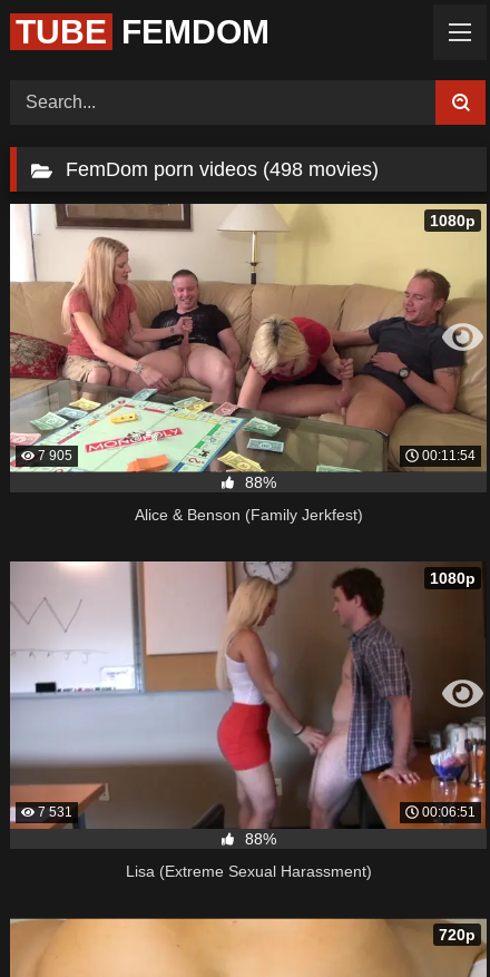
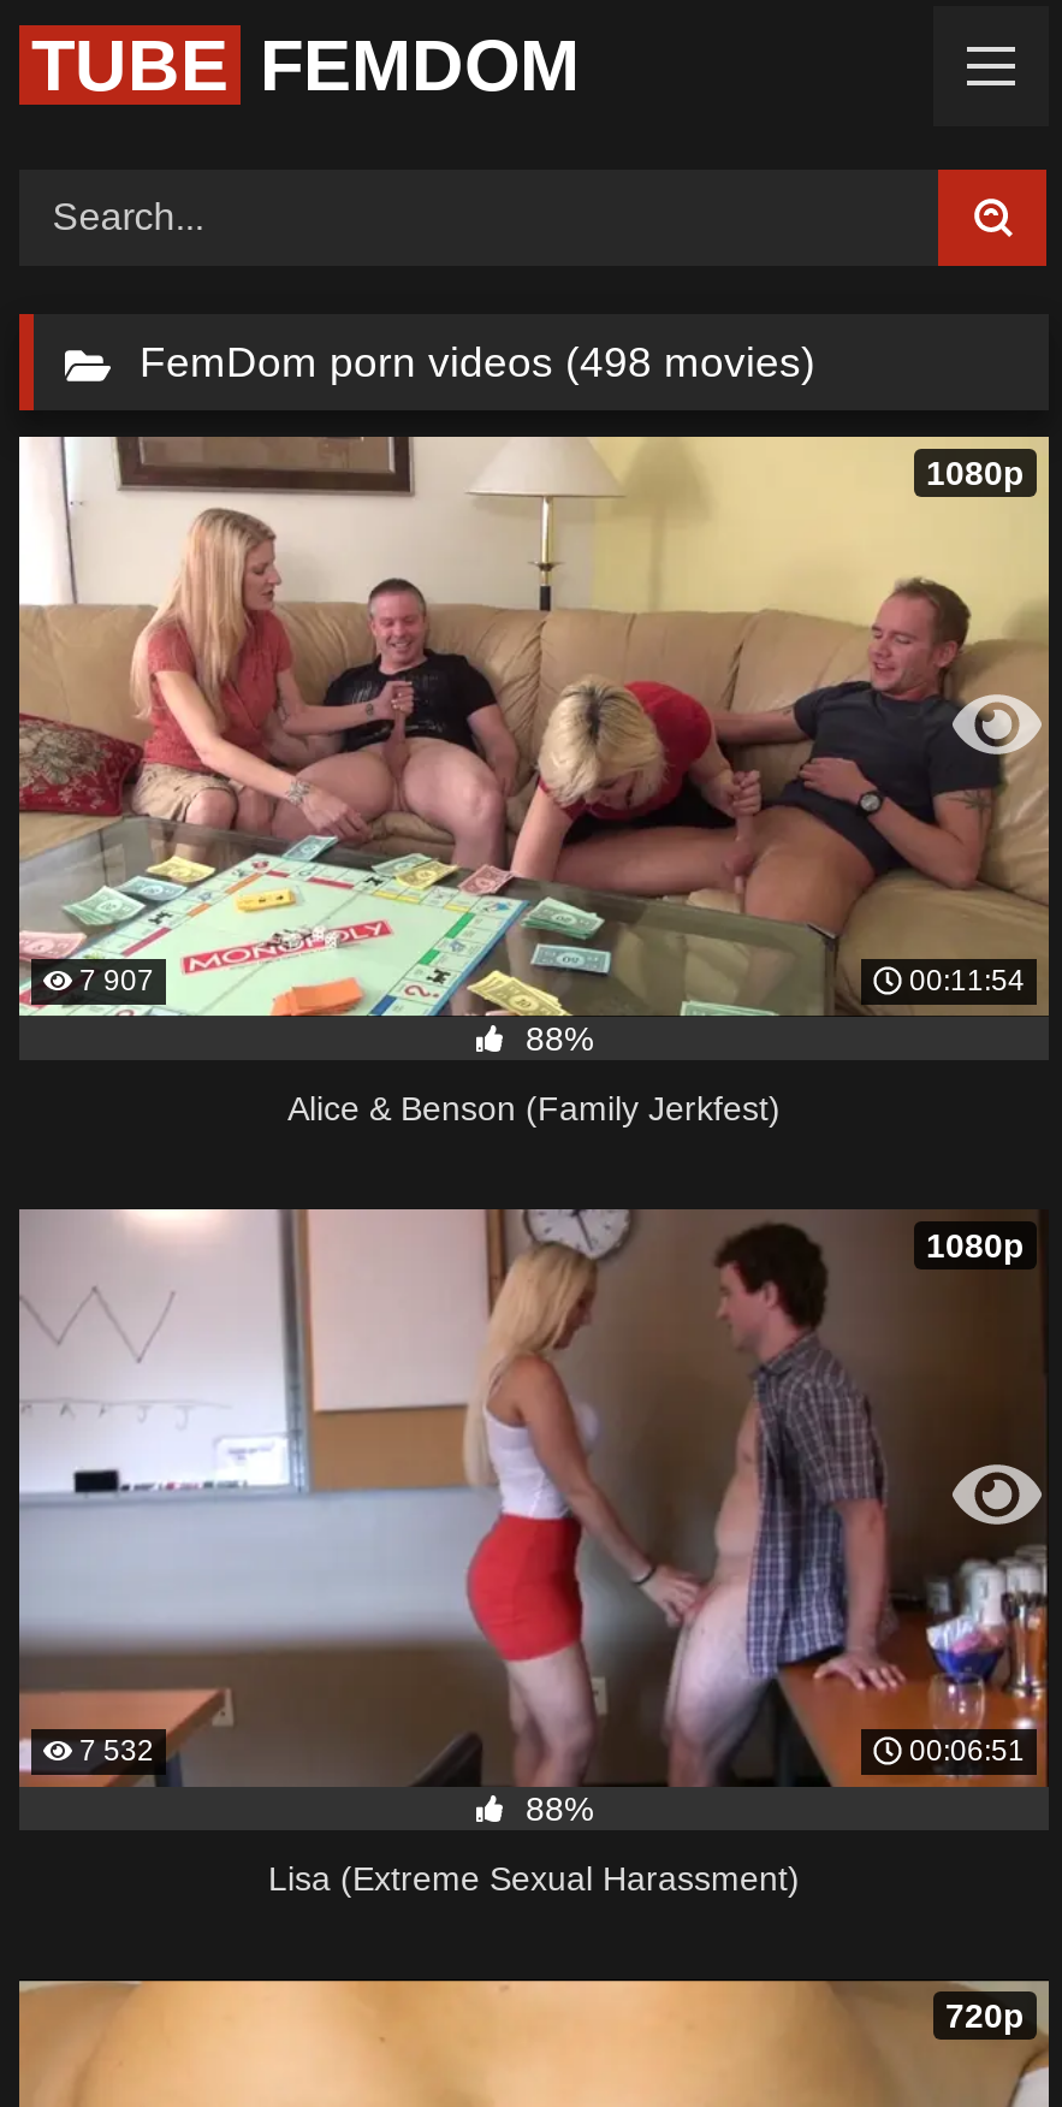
[35,448,72,463] 7 905 -> [72,963,154,997] 7 907
[35,805,72,820] 7 531 -> [72,1735,154,1769] 7 532

